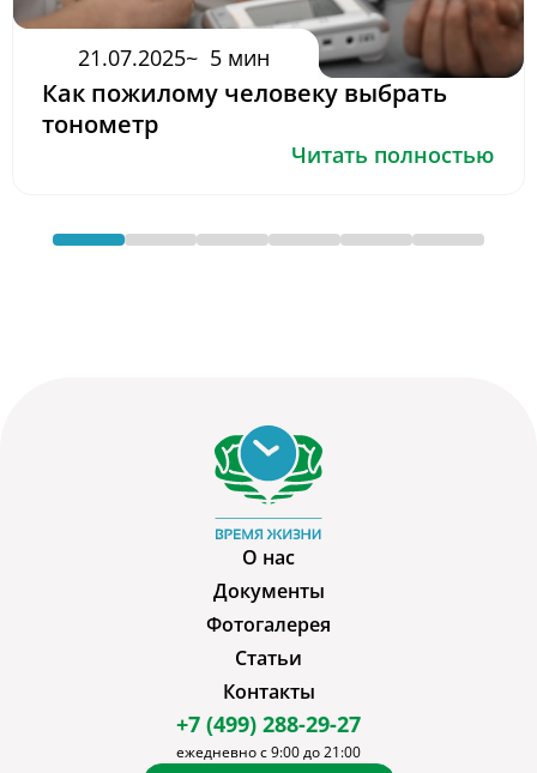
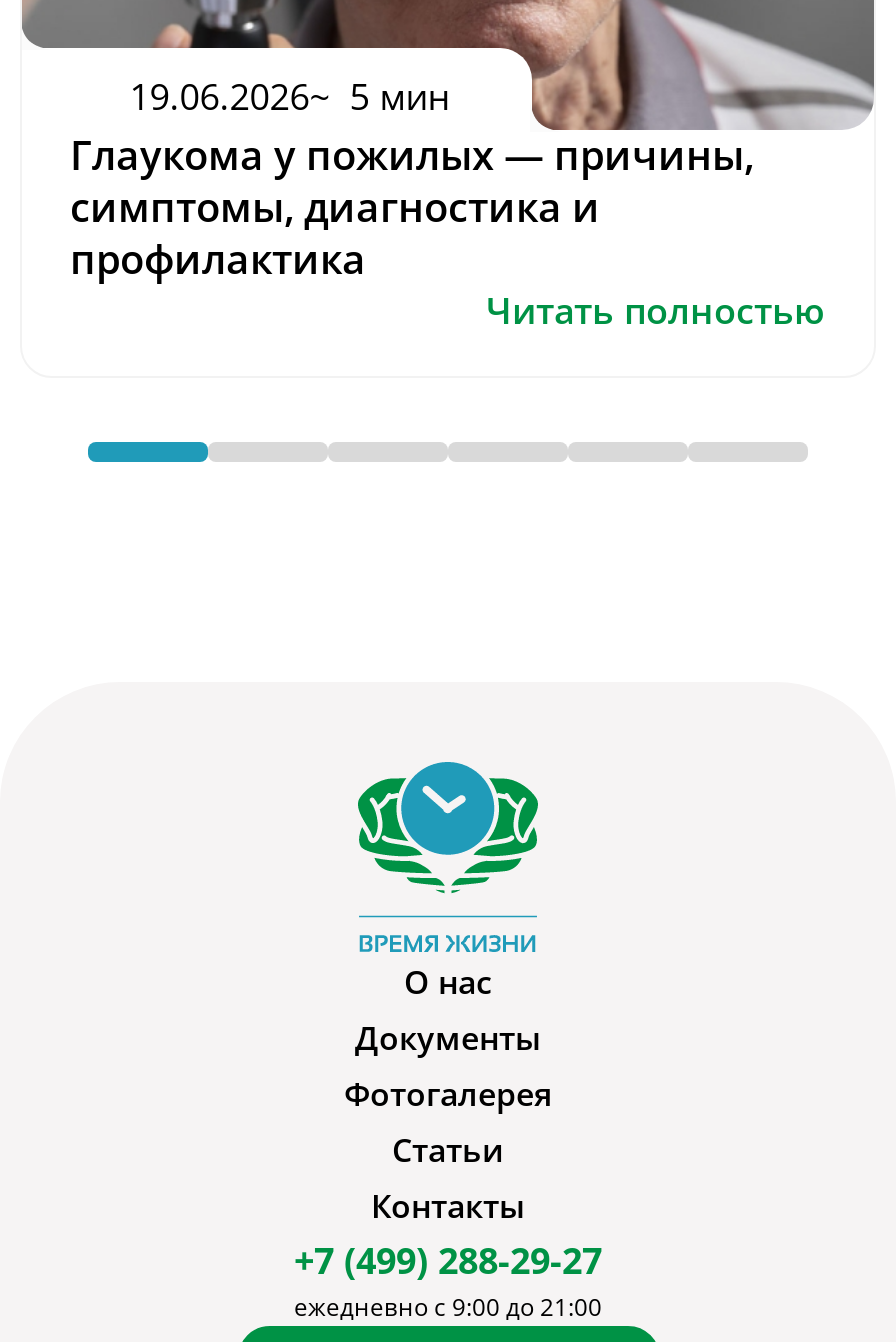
[78,43,269,72] 21.07.2025 5 мин -> [130,72,450,120] 19.06.2026 5 мин
[42,77,447,140] Как пожилому человеку выбрать | тонометр -> [70,128,754,286] Глаукома у пожилых — причины, | симптомы, диагностика и | профилактика

